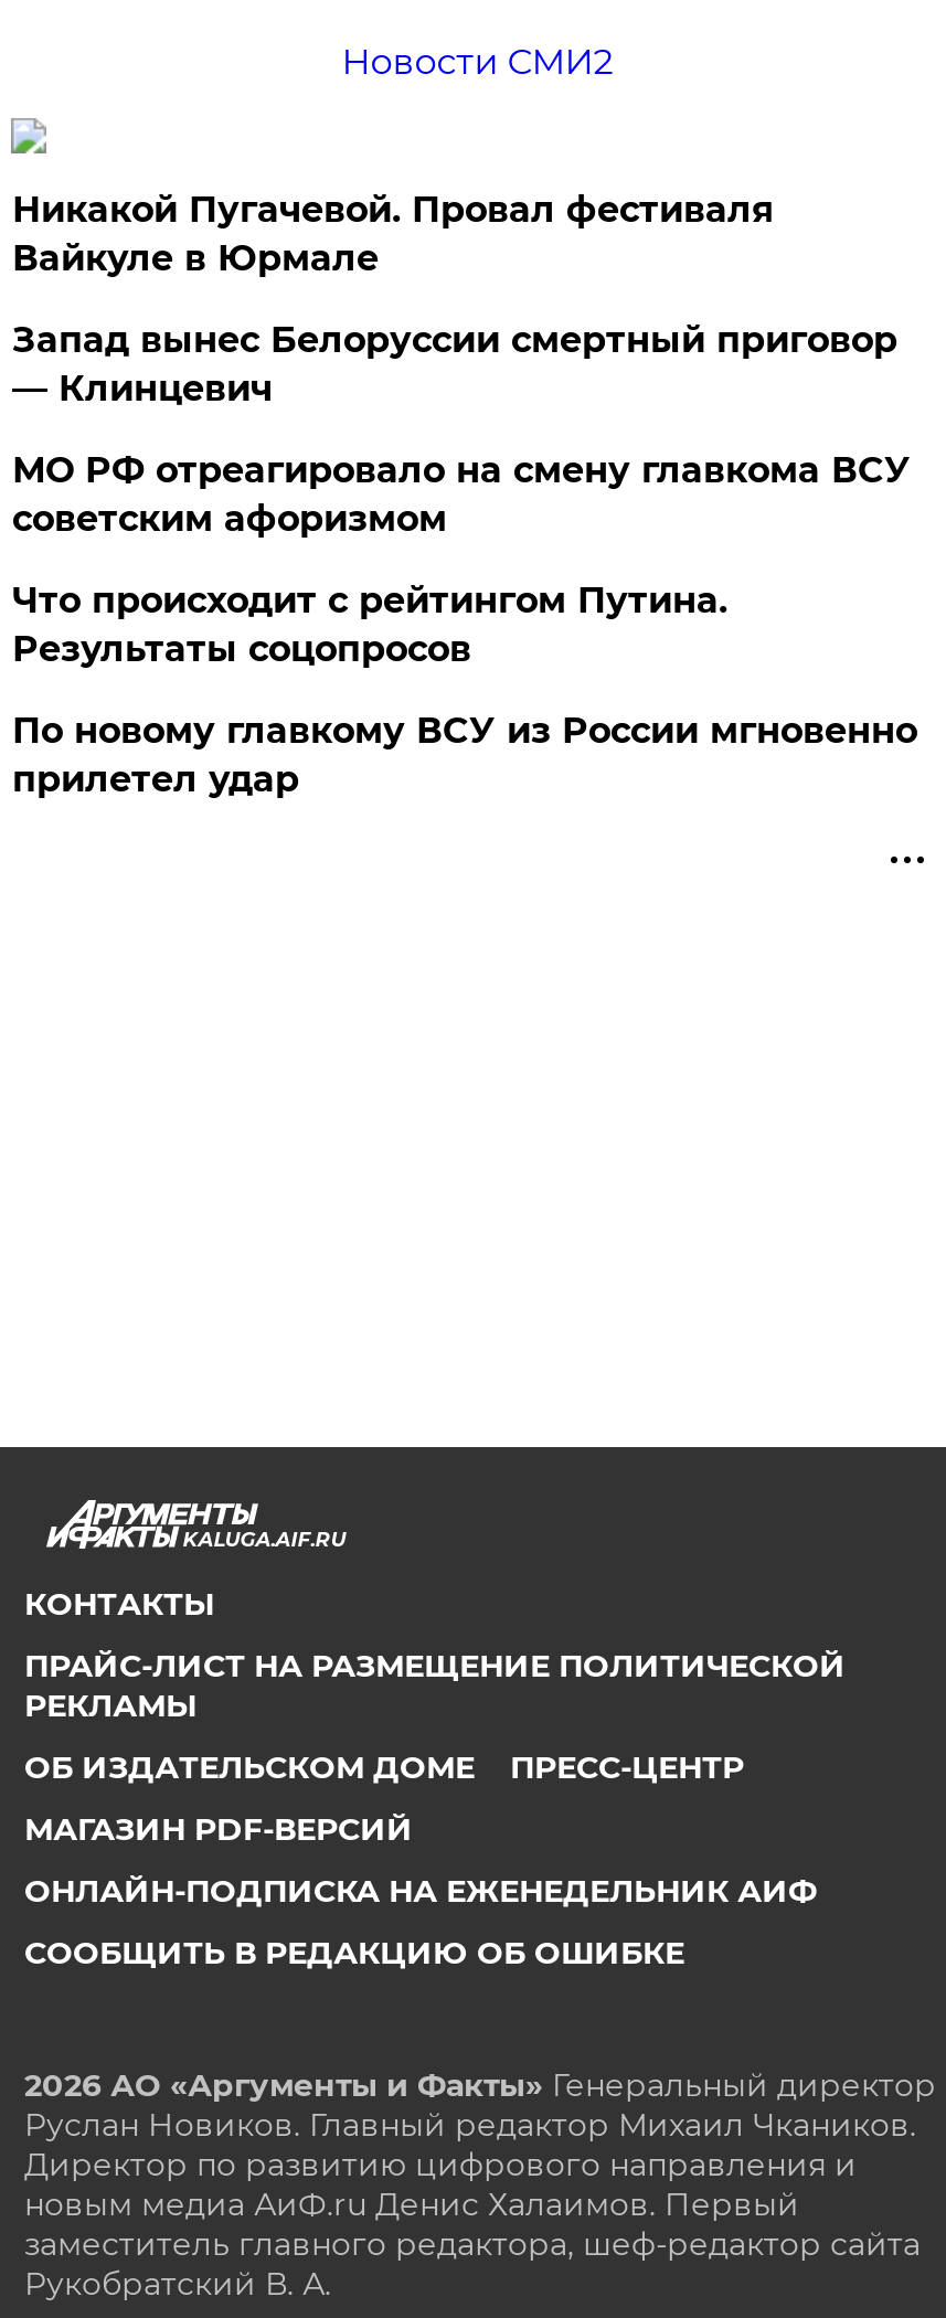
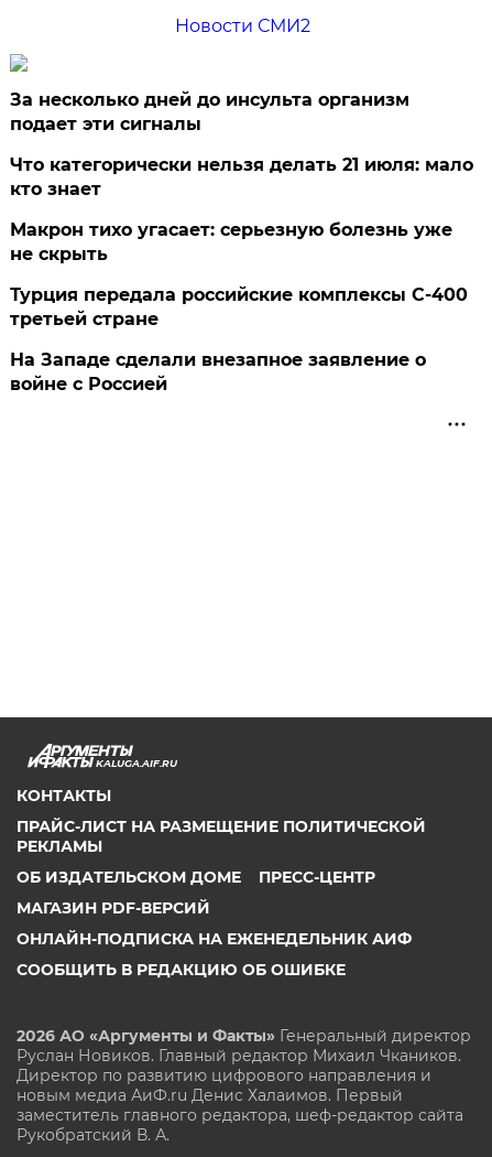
[12,189,774,279] Никакой Пугачевой. Провал фестиваля | Вайкуле в Юрмале -> [10,89,410,134] За несколько дней до инсульта организм | подает эти сигналы
[12,319,897,410] Запад вынес Белоруссии смертный приговор | — Клинцевич -> [10,154,474,199] Что категорически нельзя делать 21 июля: мало | кто знает
[12,449,910,540] МО РФ отреагировало на смену главкома ВСУ | советским афоризмом -> [10,219,453,264] Макрон тихо угасает: серьезную болезнь уже | не скрыть
[12,579,727,670] Что происходит с рейтингом Путина. | Результаты соцопросов -> [10,284,468,329] Турция передала российские комплексы С-400 | третьей стране
[12,710,917,800] По новому главкому ВСУ из России мгновенно | прилетел удар -> [10,349,426,394] На Западе сделали внезапное заявление о | войне с Россией

